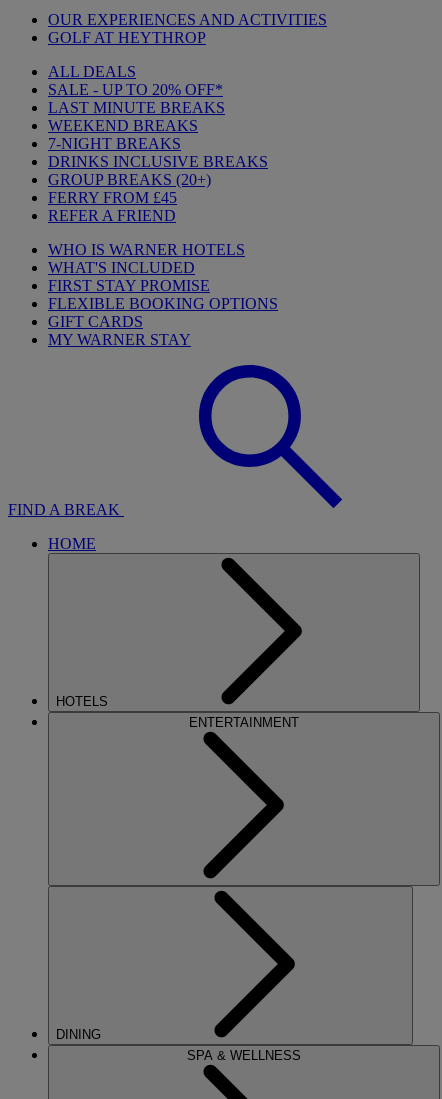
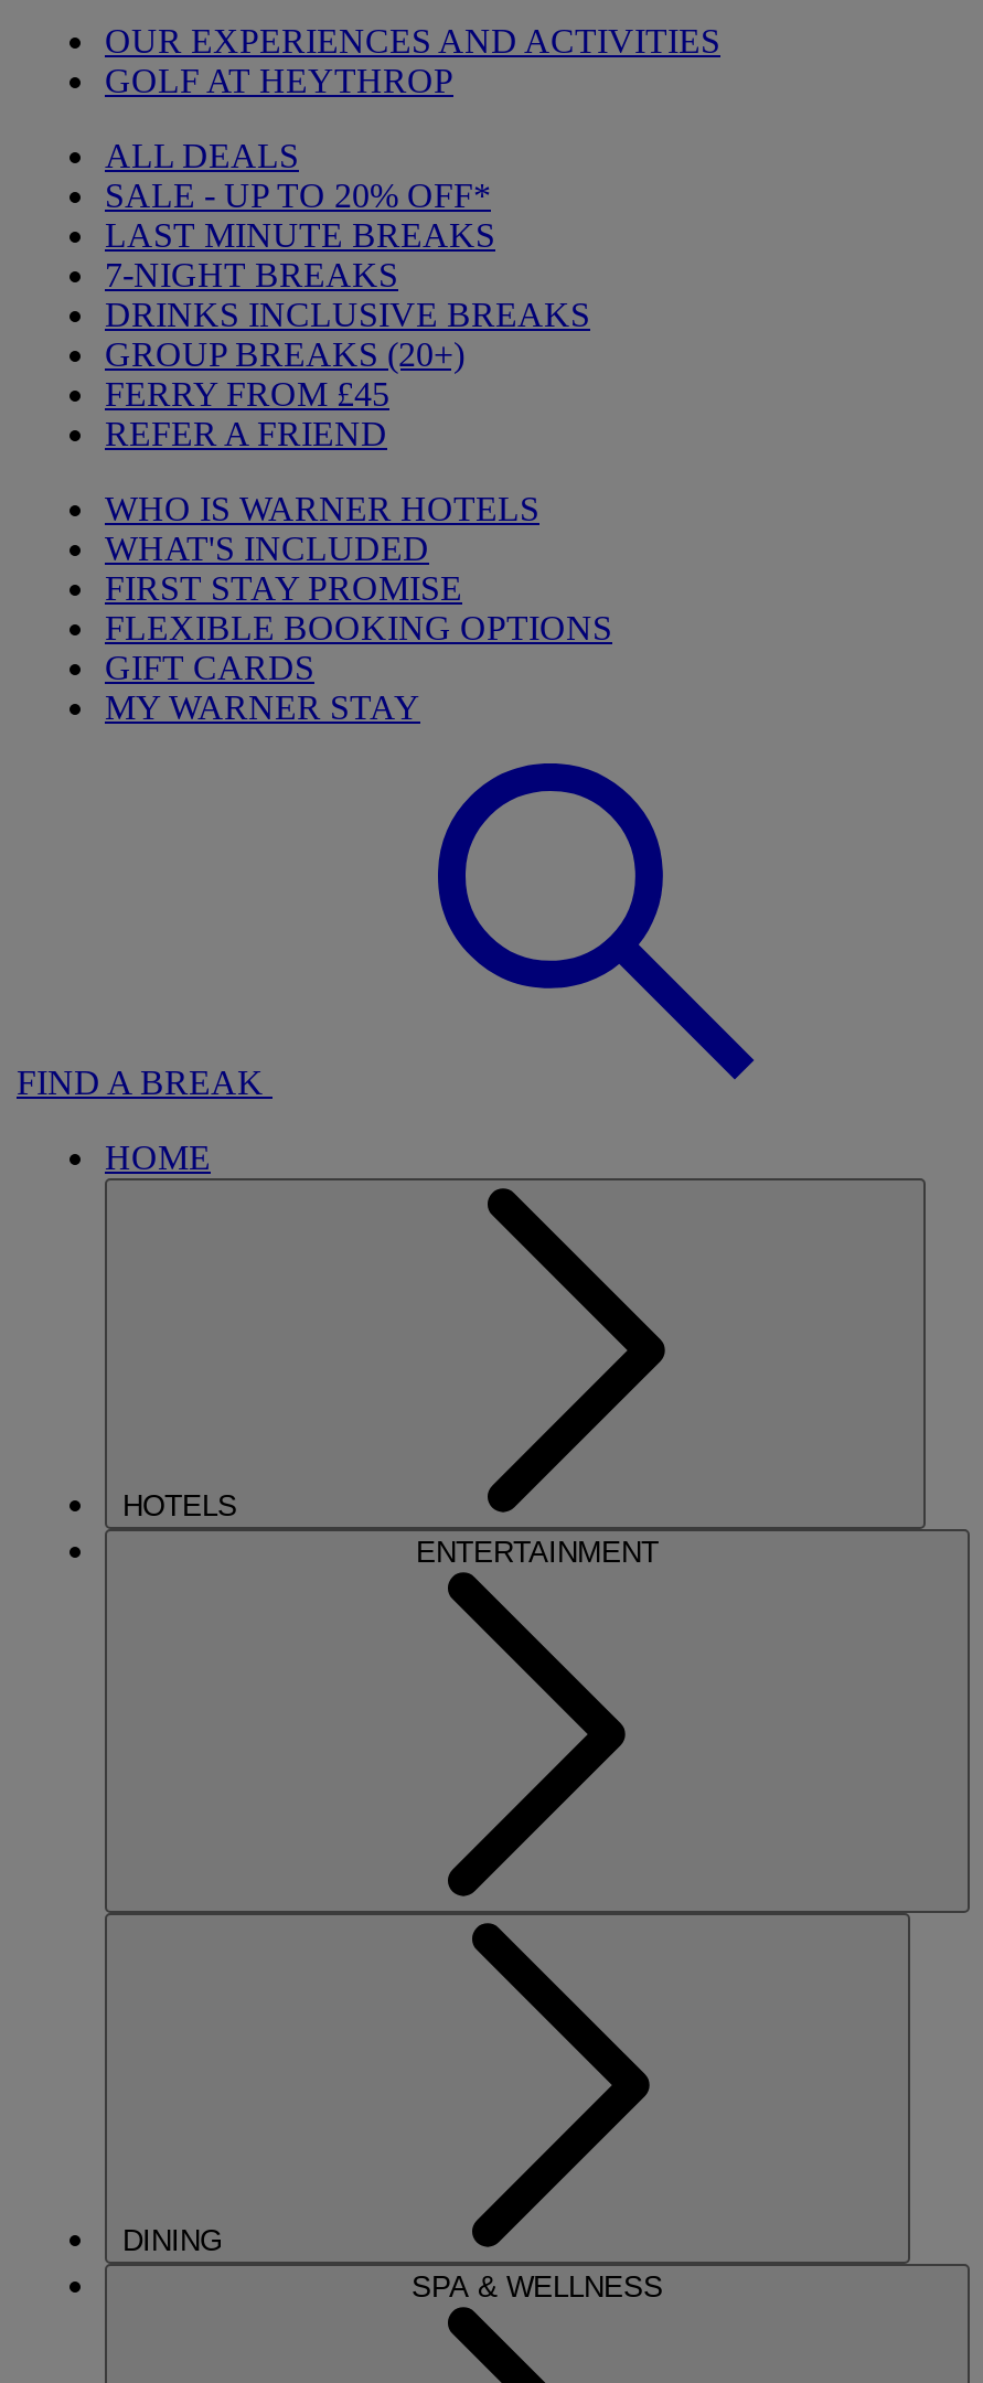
[48,117,198,134] WEEKEND BREAKS -> none

